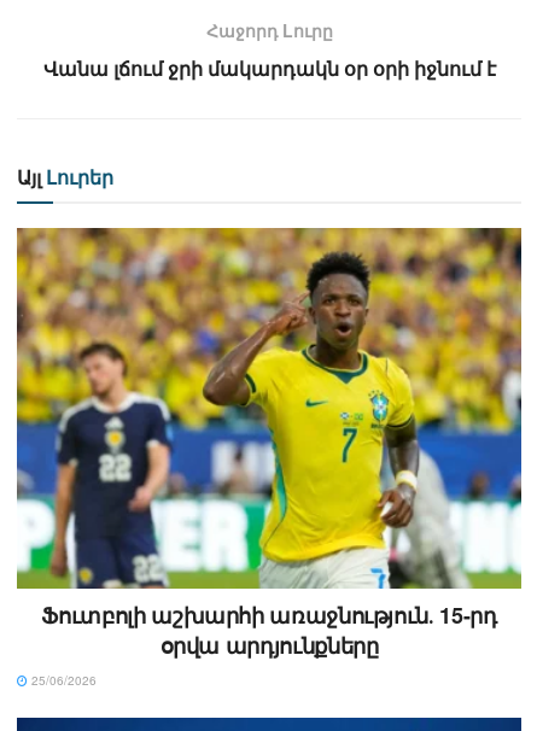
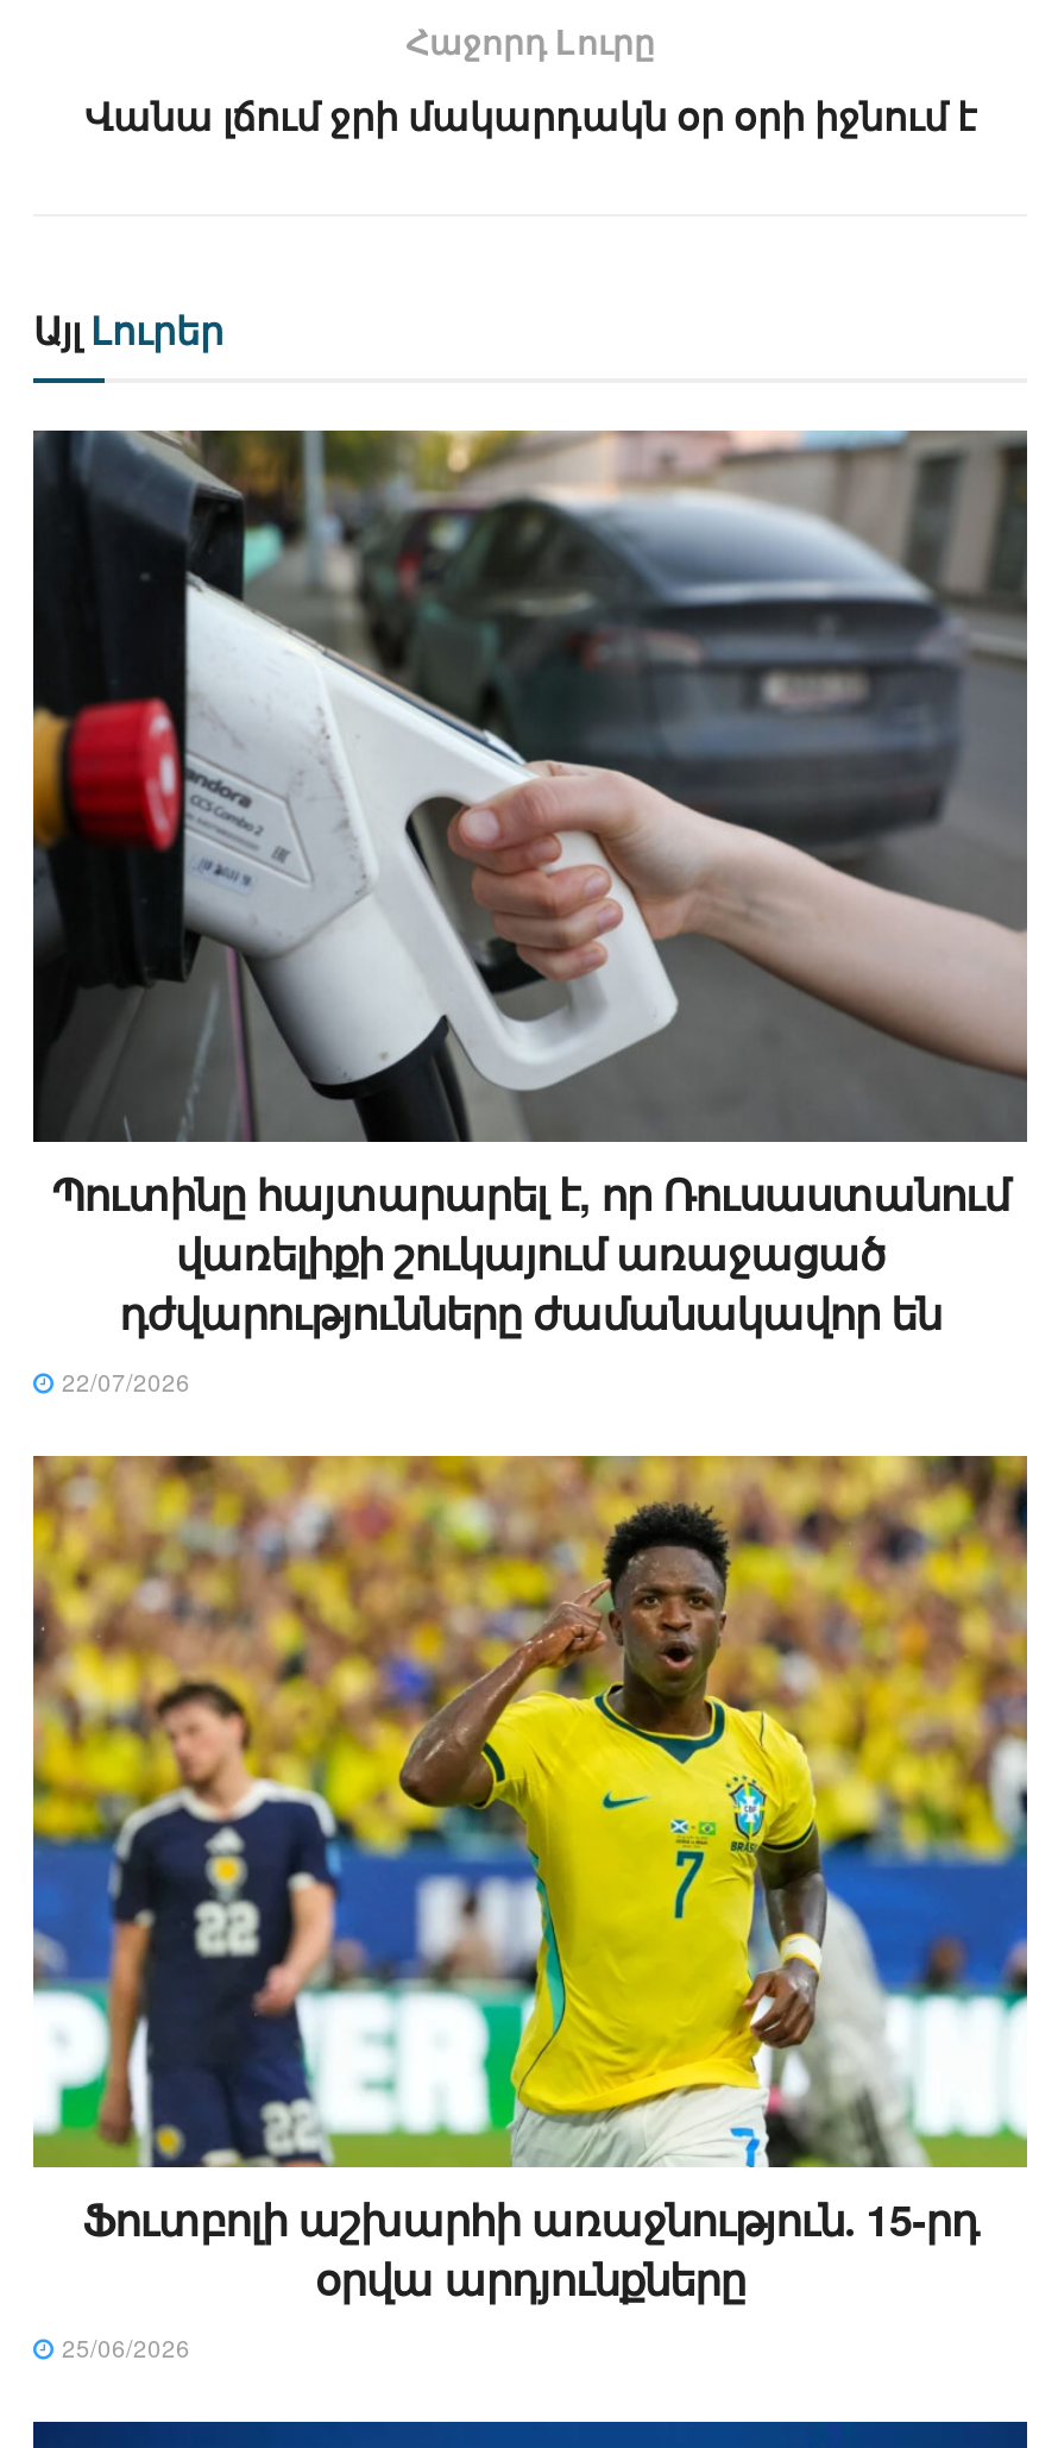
none -> [31,428,1029,1398] [image] | Պուտինը հայտարարել է, որ Ռուսաստանում | վառելիքի շուկայում առաջացած | դժվարությունները ժամանակավոր են | 22/07/2026

